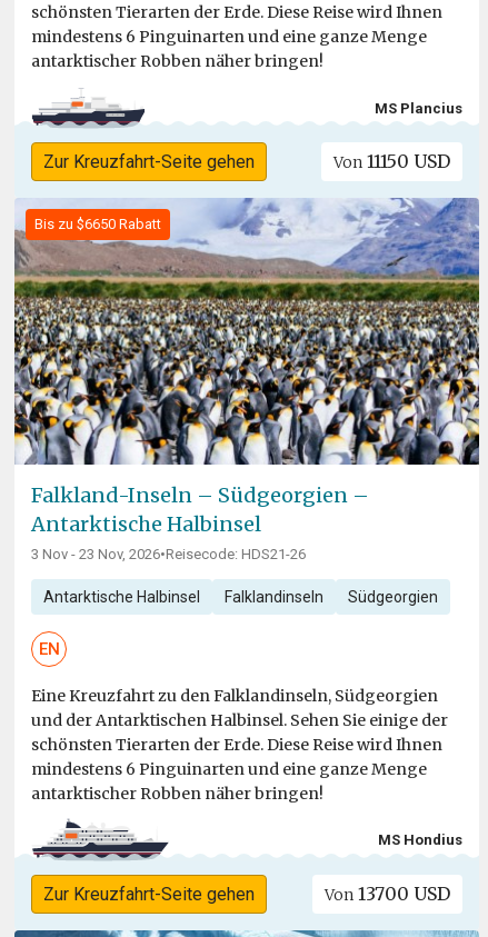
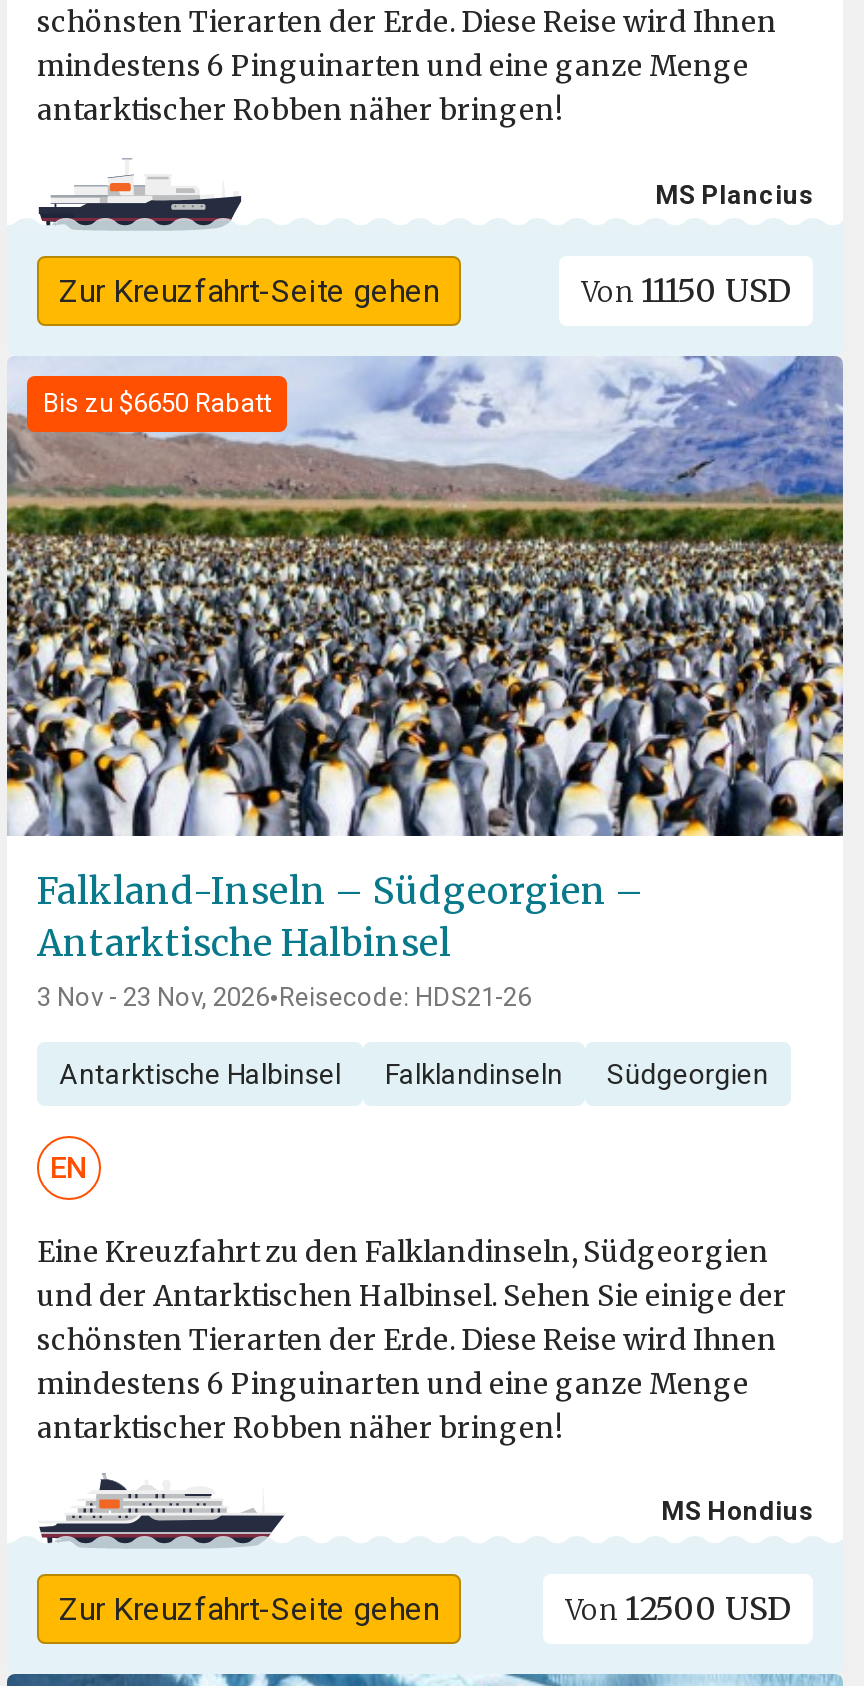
[325,883,450,905] Von 13700 USD -> [565,1588,791,1628] Von 12500 USD

